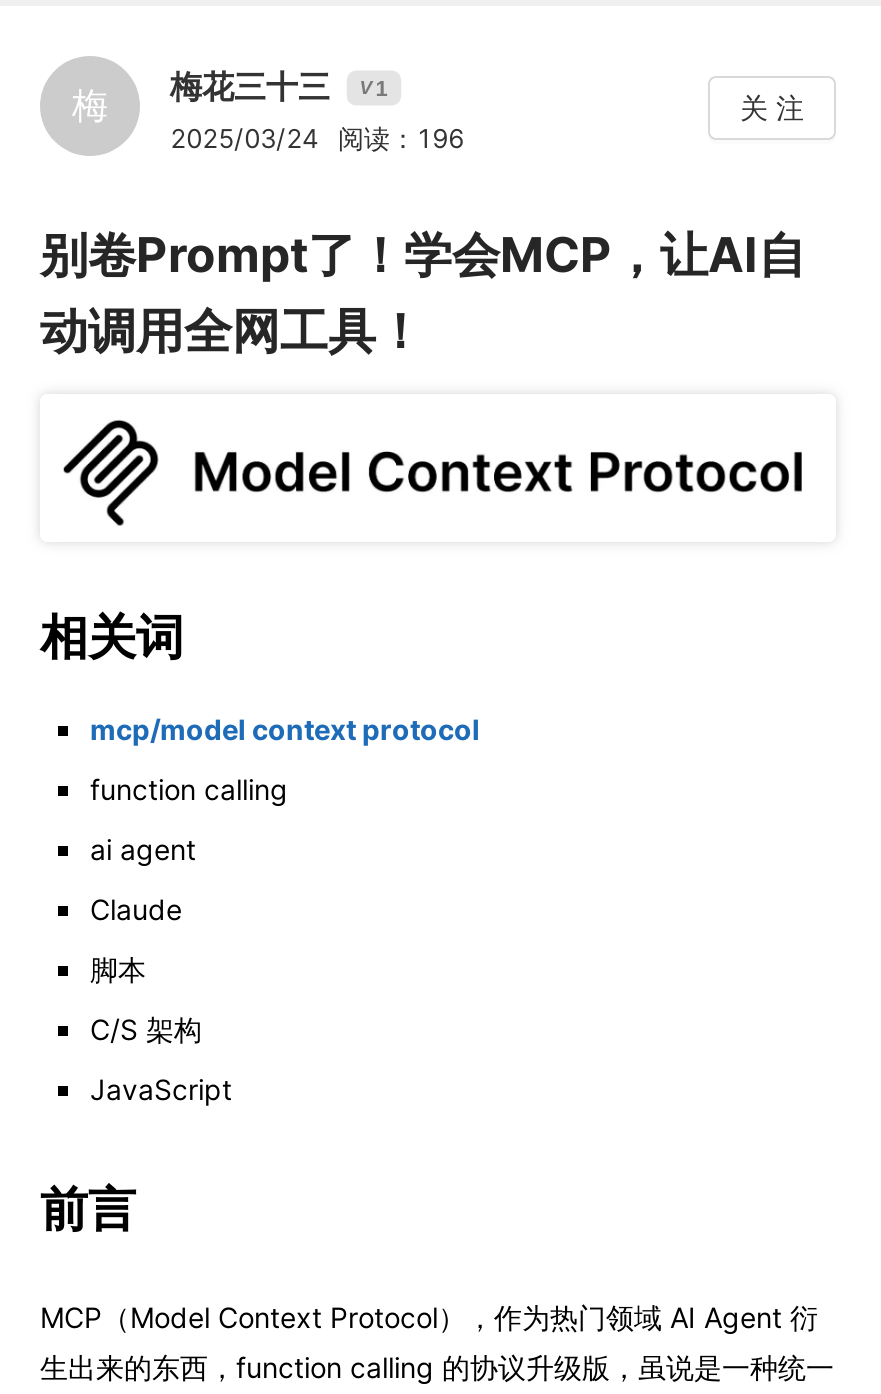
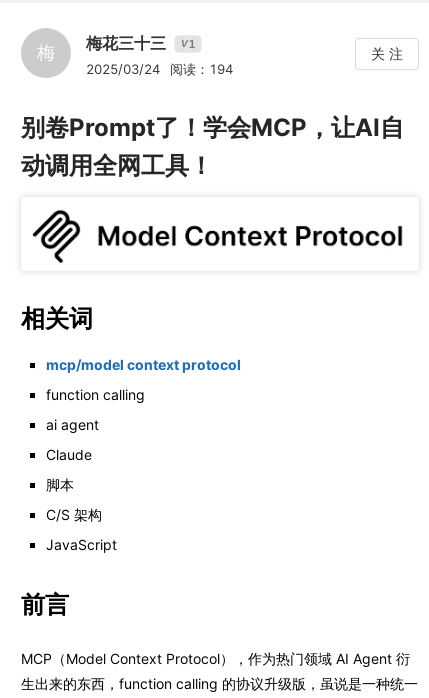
[170,122,464,154] 2025/03/24 阅读：196 -> [86,61,233,77] 2025/03/24 阅读：194

